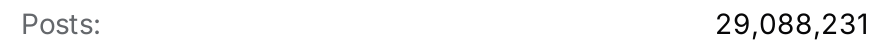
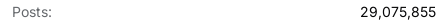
[715,5,869,39] 29,088,231 -> [360,3,436,20] 29,075,855

